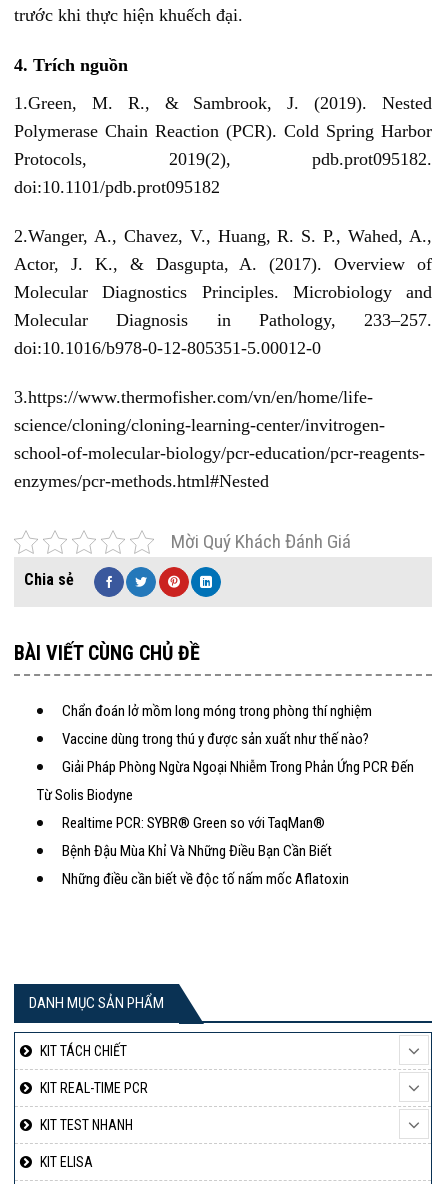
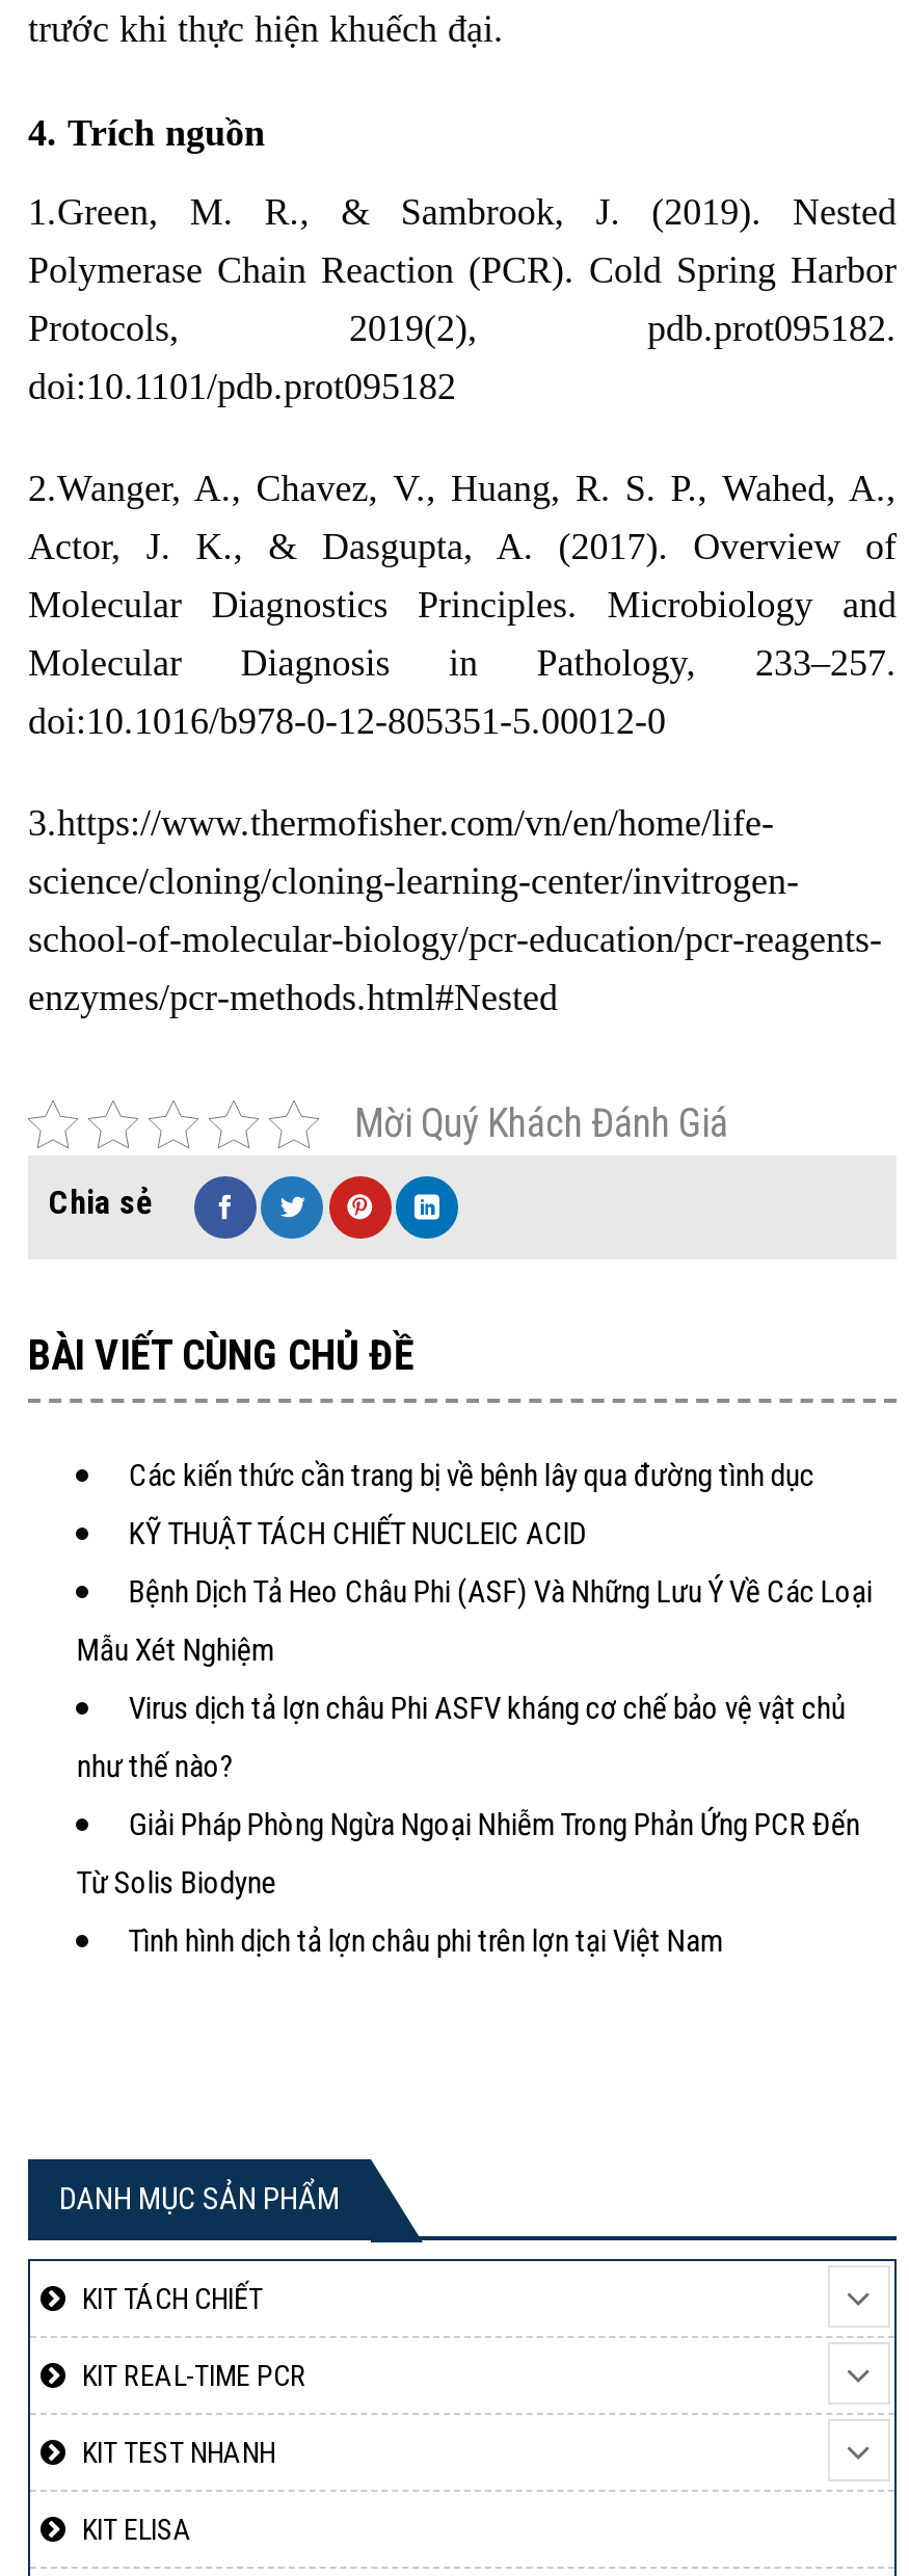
[62,702,372,748] Chẩn đoán lở mồm long móng trong phòng thí nghiệm | Vaccine dùng trong thú y được sản xuất như thế nào? -> [77,1457,872,1785] Các kiến thức cần trang bị về bệnh lây qua đường tình dục | KỸ THUẬT TÁCH CHIẾT NUCLEIC ACID | Bệnh Dịch Tả Heo Châu Phi (ASF) Và Những Lưu Ý Về Các Loại | Mẫu Xét Nghiệm | Virus dịch tả lợn châu Phi ASFV kháng cơ chế bảo vệ vật chủ | như thế nào?
moved [37,758,414,804] -> [77,1806,860,1901]: Giải Pháp Phòng Ngừa Ngoại Nhiễm Trong Phản Ứng PCR Đến | Từ Solis Biodyne
[62,814,349,888] Realtime PCR: SYBR® Green so với TaqMan® | Bệnh Đậu Mùa Khỉ Và Những Điều Bạn Cần Biết | Những điều cần biết về độc tố nấm mốc Aflatoxin -> [129,1922,723,1960] Tình hình dịch tả lợn châu phi trên lợn tại Việt Nam

